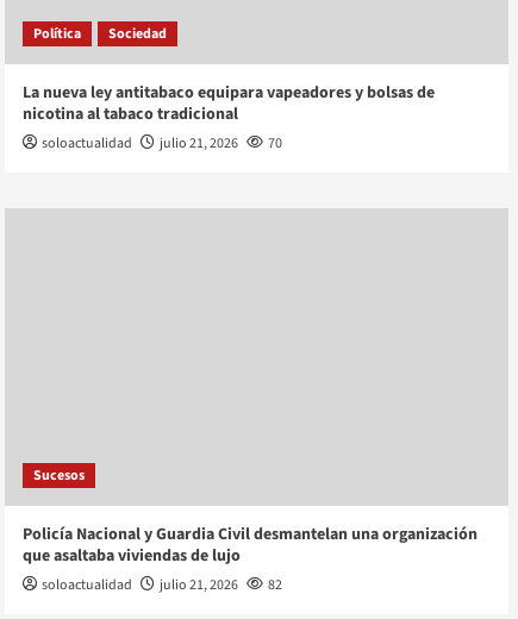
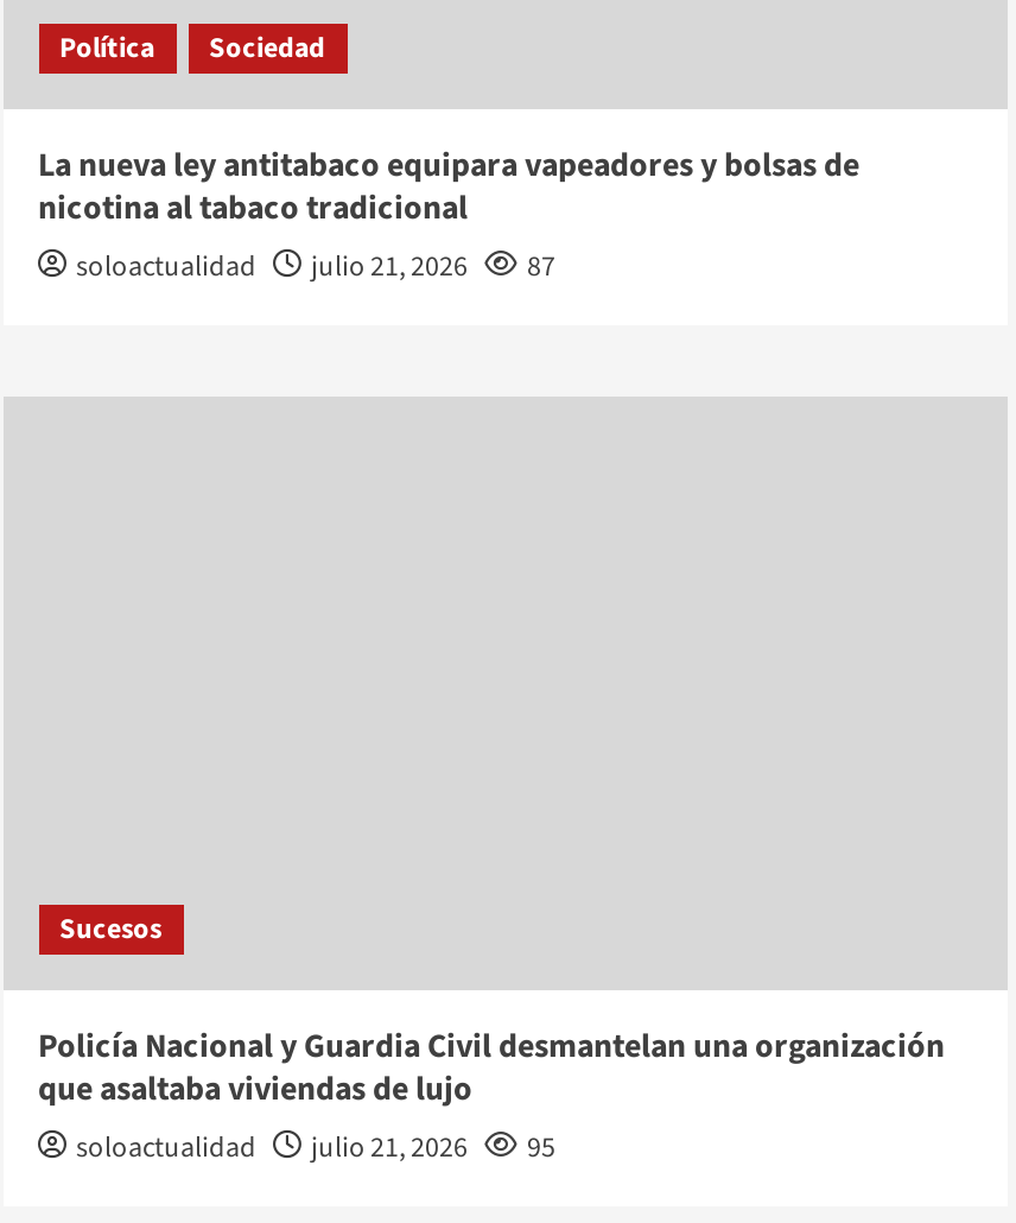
[41,134,282,154] soloactualidad julio 21, 2026 70 -> [76,248,555,288] soloactualidad julio 21, 2026 87
[41,575,282,596] soloactualidad julio 21, 2026 82 -> [76,1129,555,1169] soloactualidad julio 21, 2026 95

